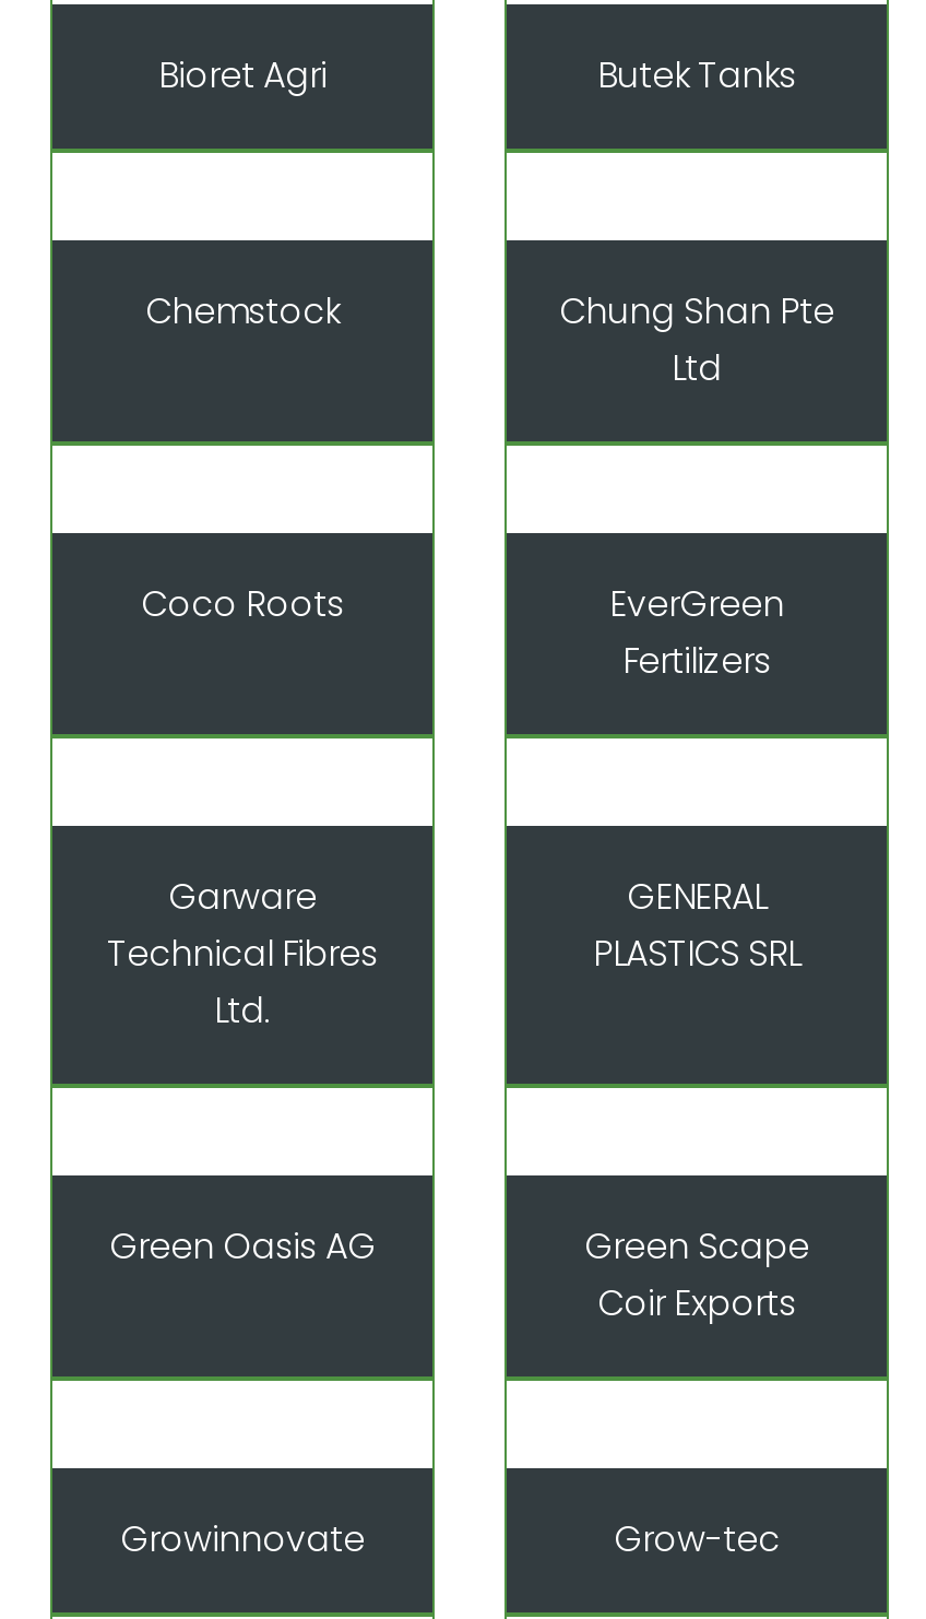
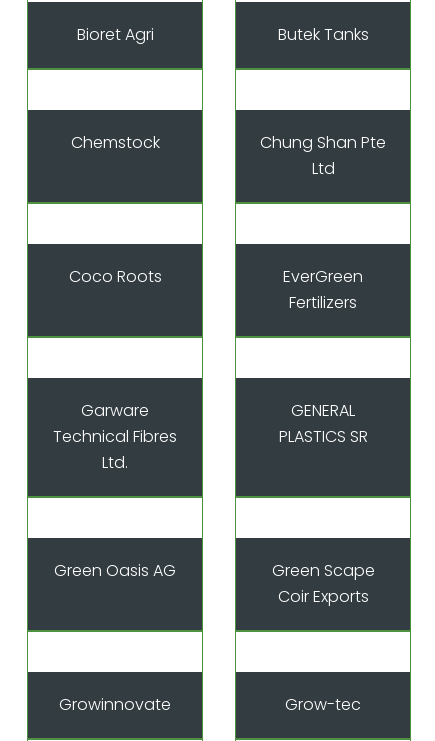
[593,929,800,980] PLASTICS SRL -> [278,425,367,448] PLASTICS SR

